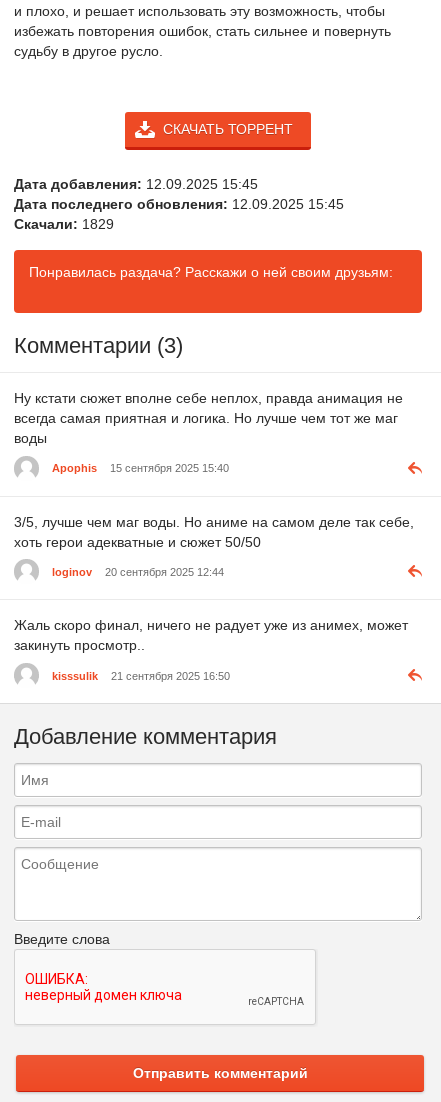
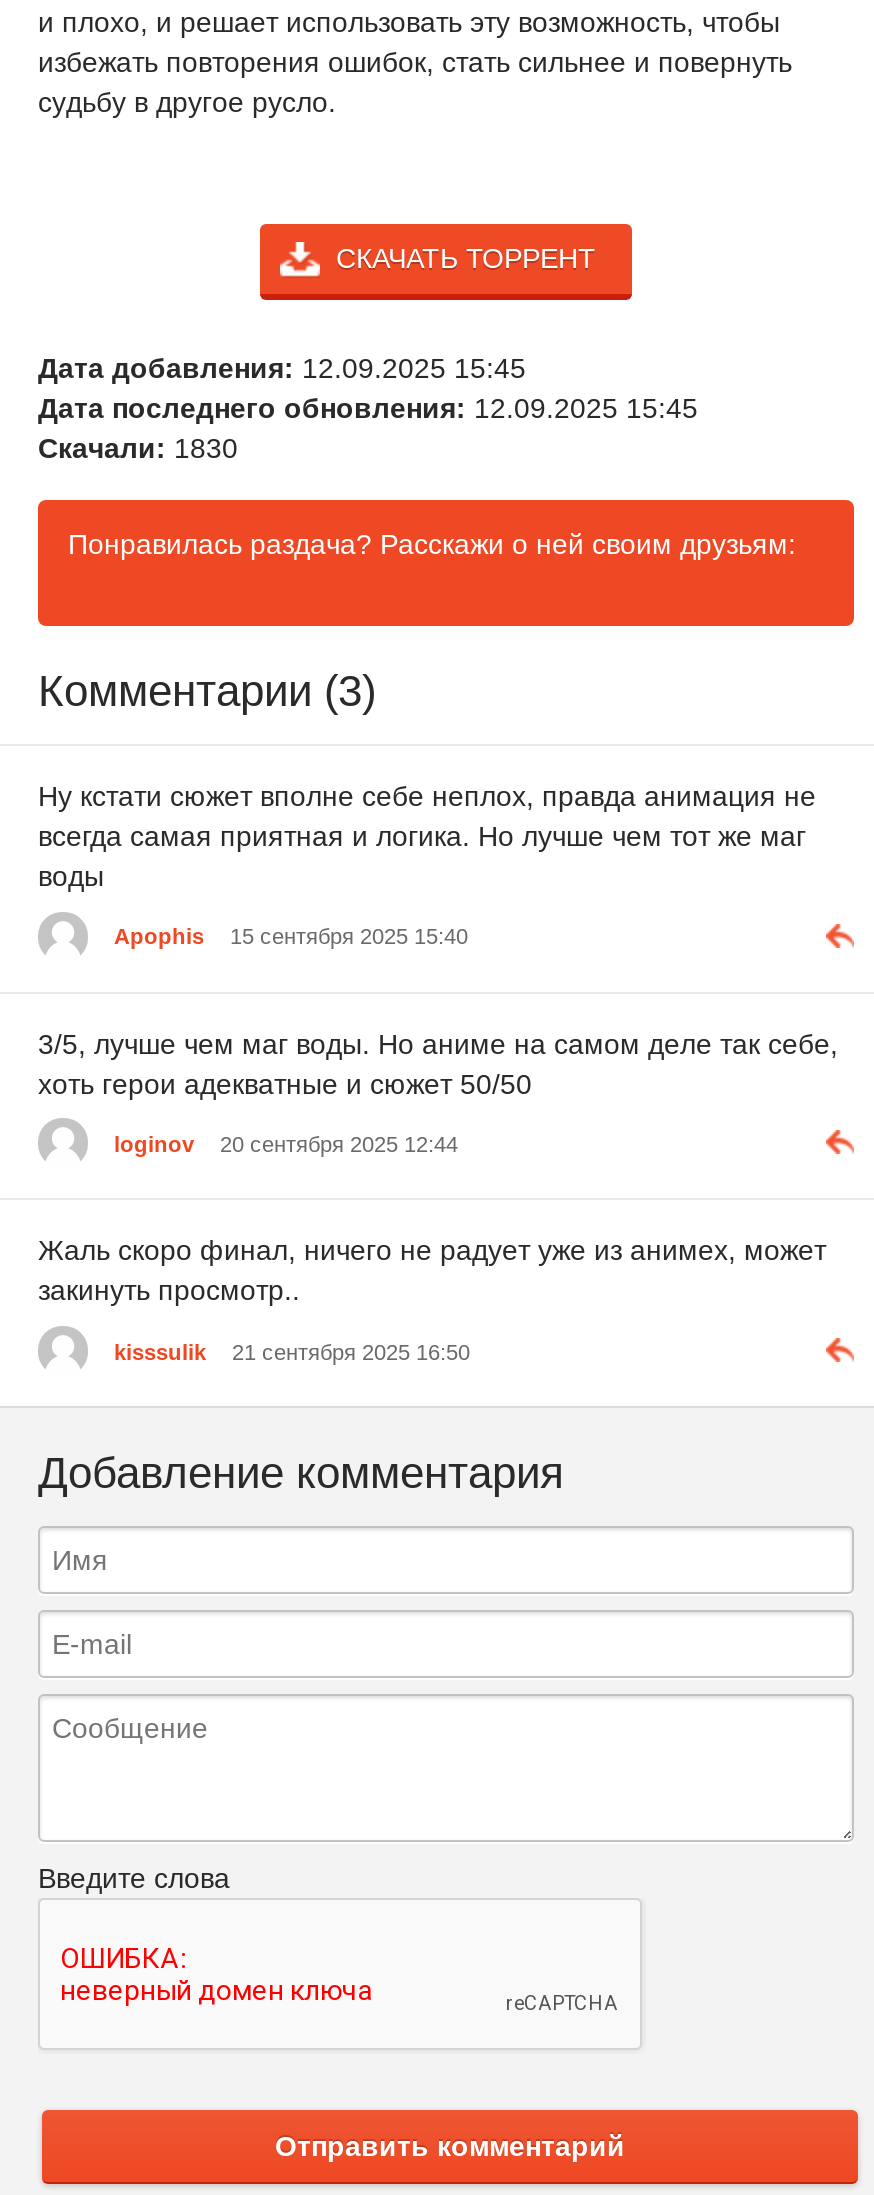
[14,216,114,232] Скачали: 1829 -> [38,432,238,464] Скачали: 1830

